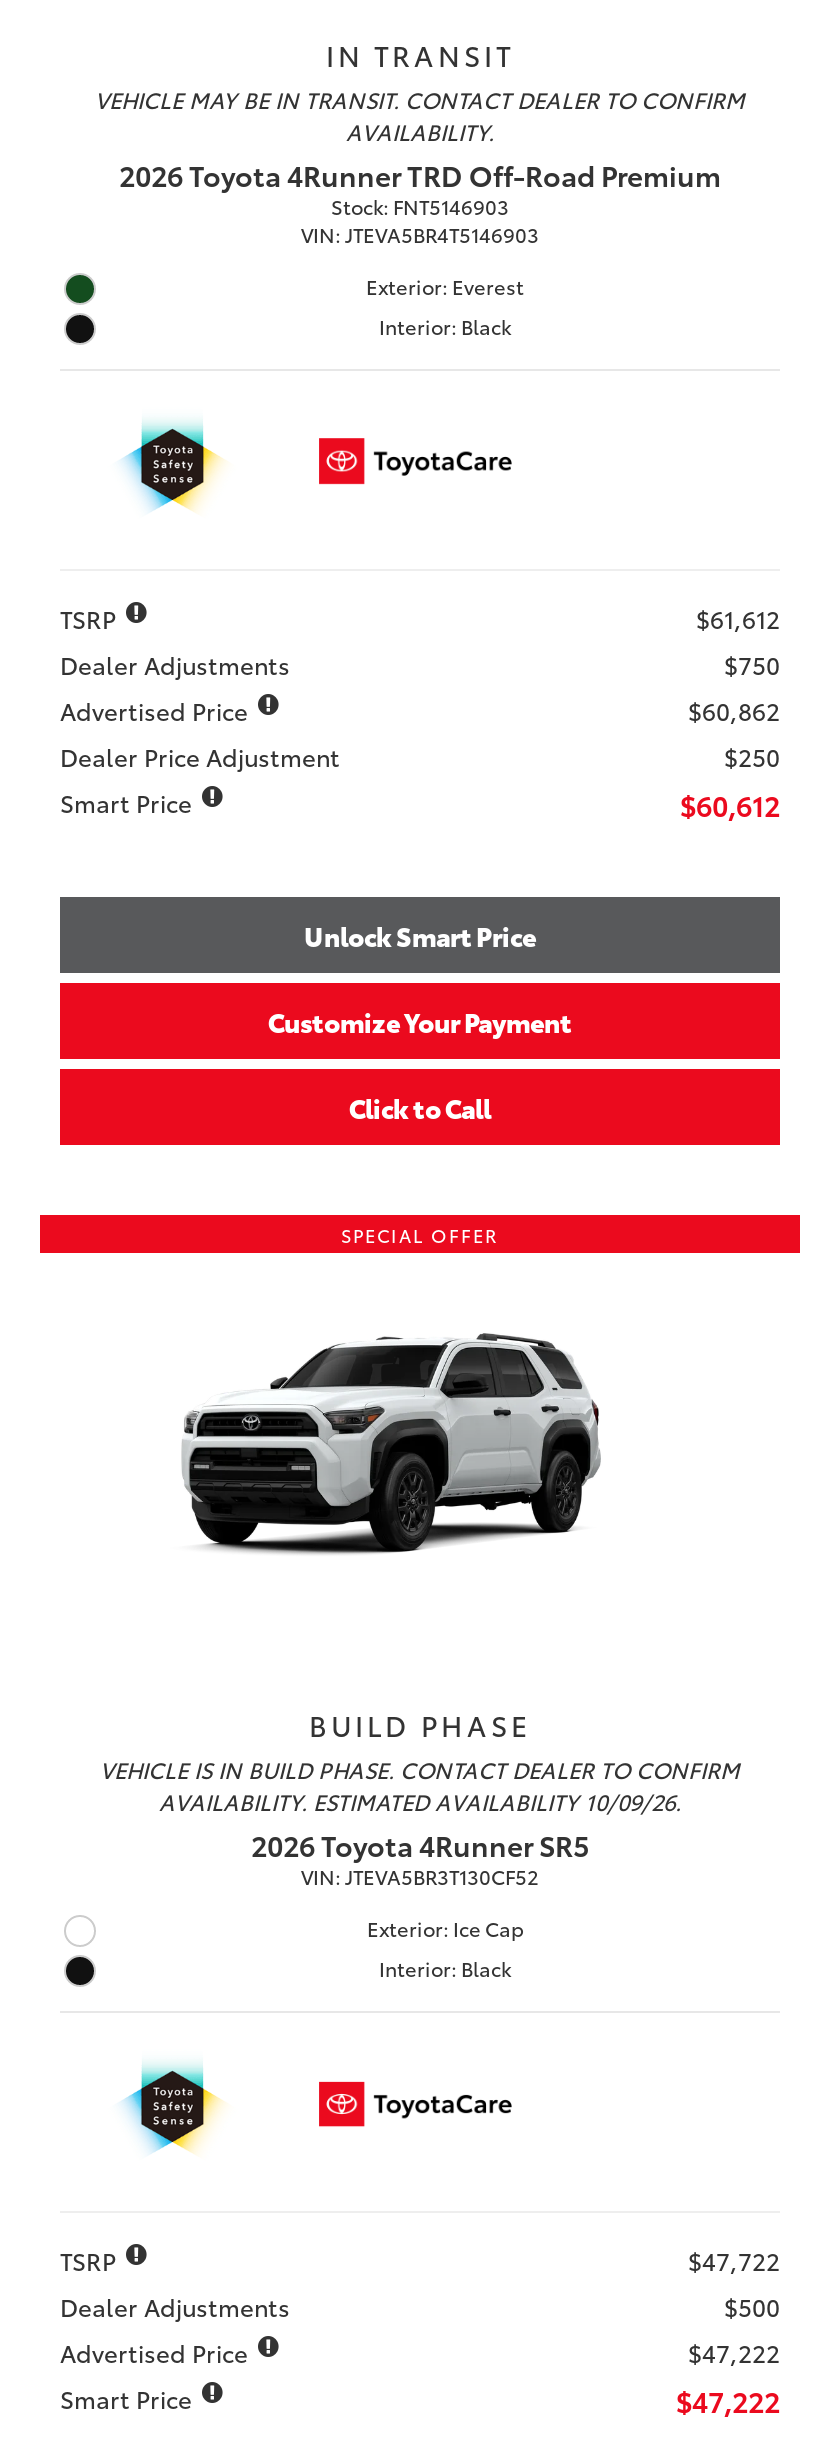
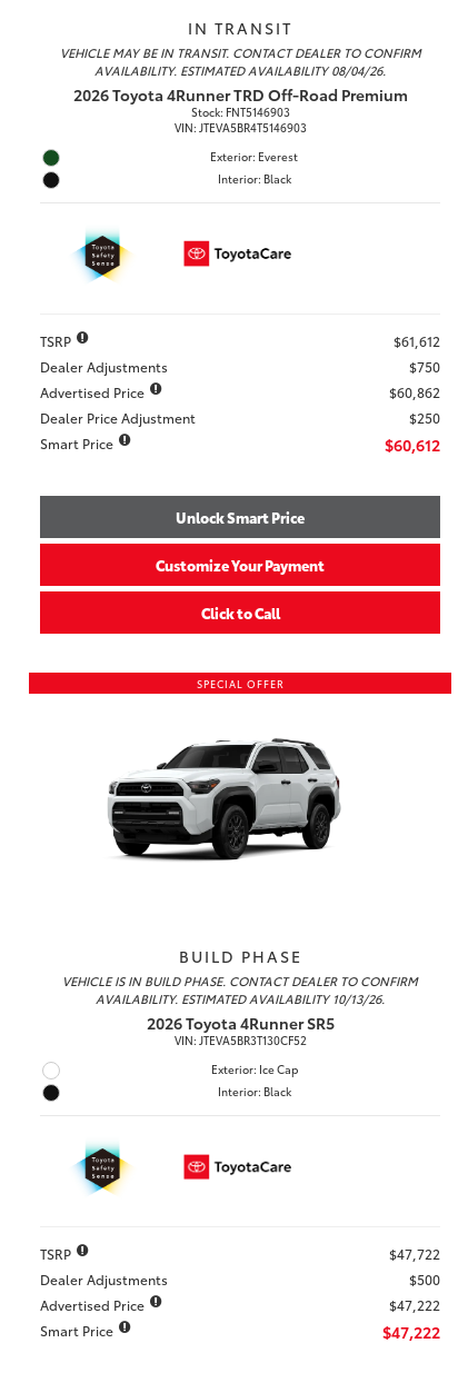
[346,115,494,147] AVAILABILITY. -> [94,61,386,79] AVAILABILITY. ESTIMATED AVAILABILITY 08/04/26.
[159,1785,681,1817] AVAILABILITY. ESTIMATED AVAILABILITY 10/09/26. -> [96,989,385,1007] AVAILABILITY. ESTIMATED AVAILABILITY 10/13/26.

